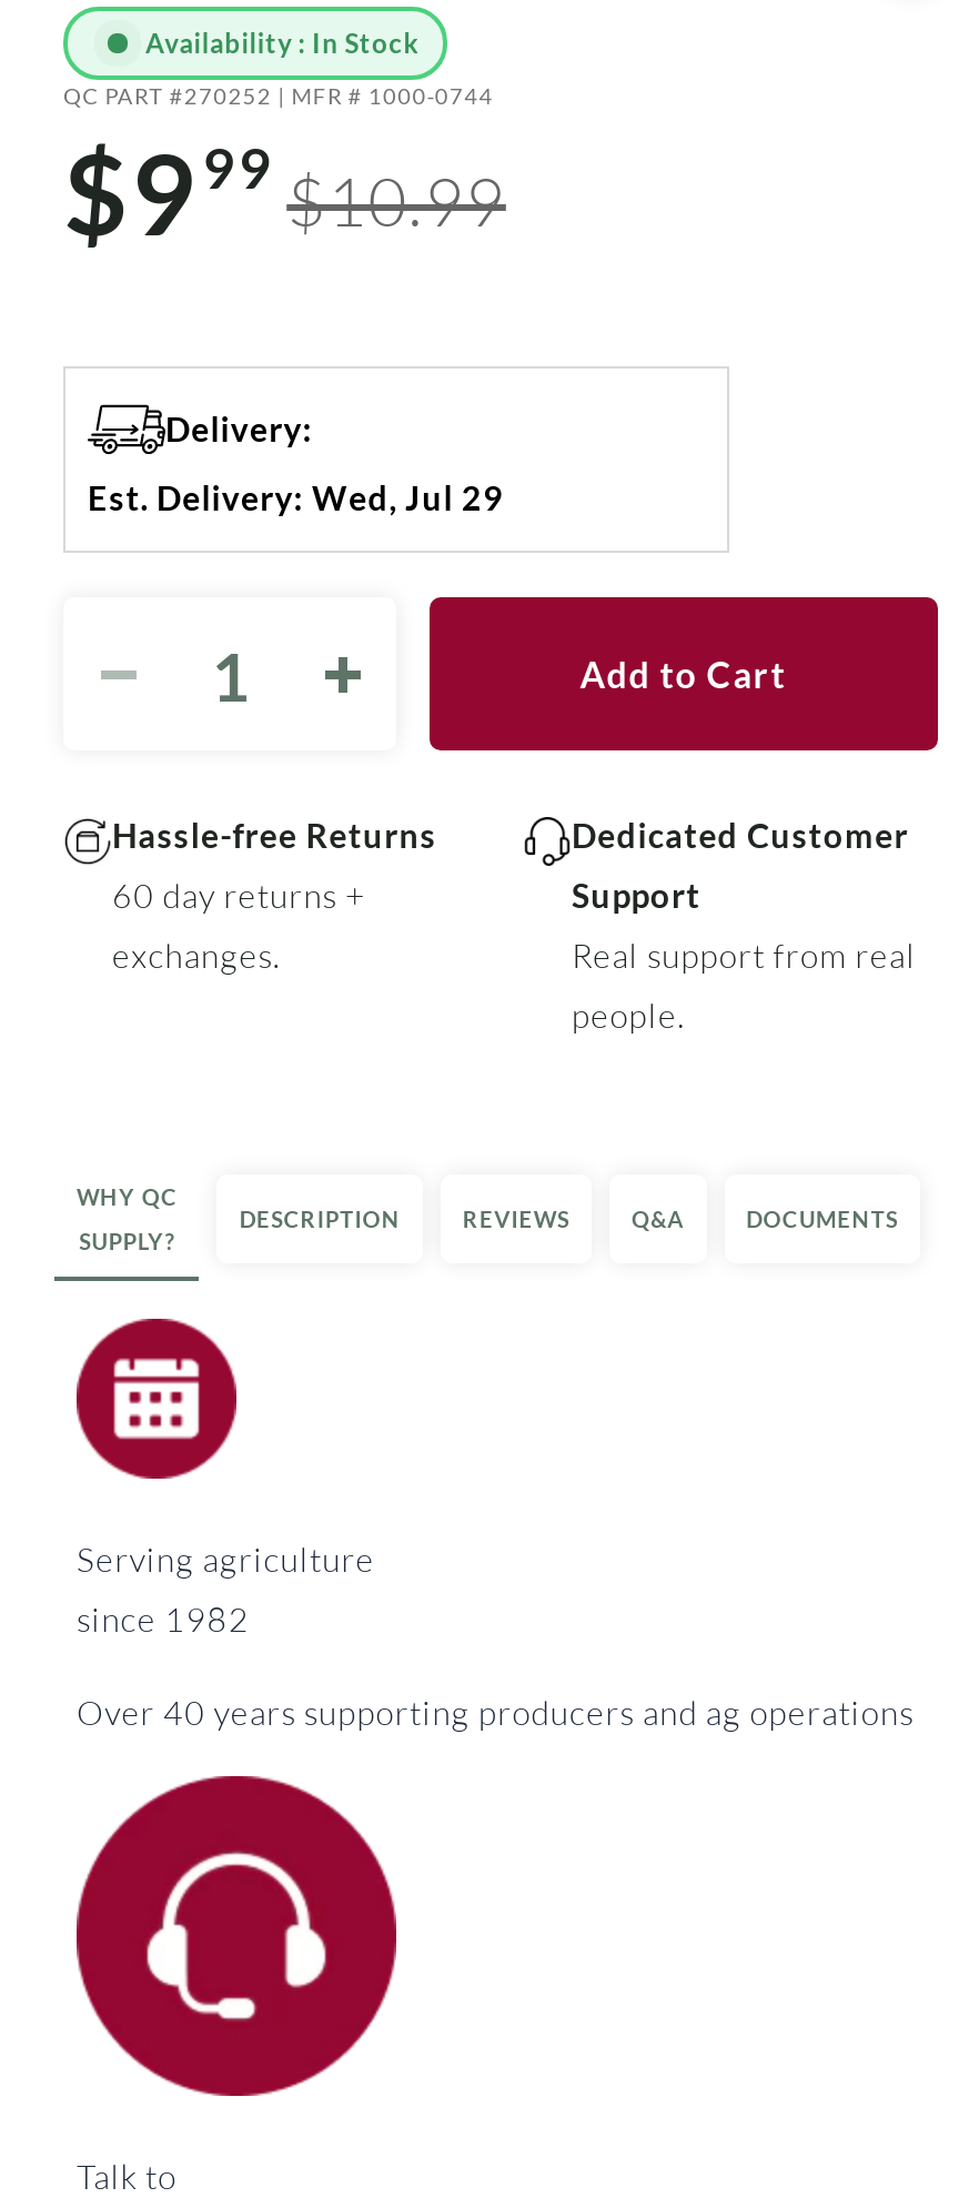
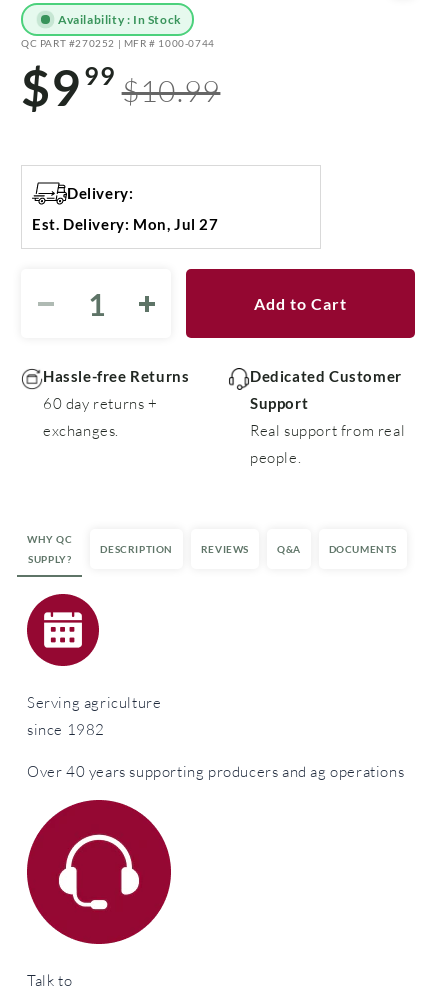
[88,478,504,518] Est. Delivery: Wed, Jul 29 -> [32,215,219,233] Est. Delivery: Mon, Jul 27

